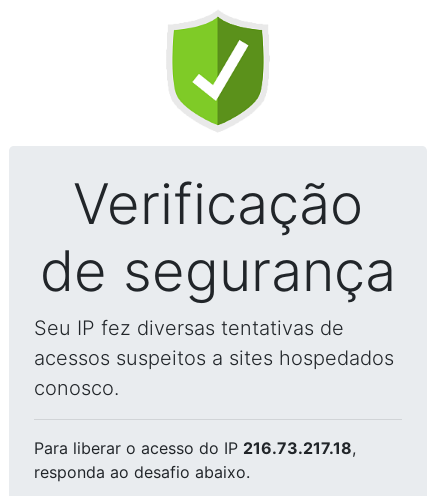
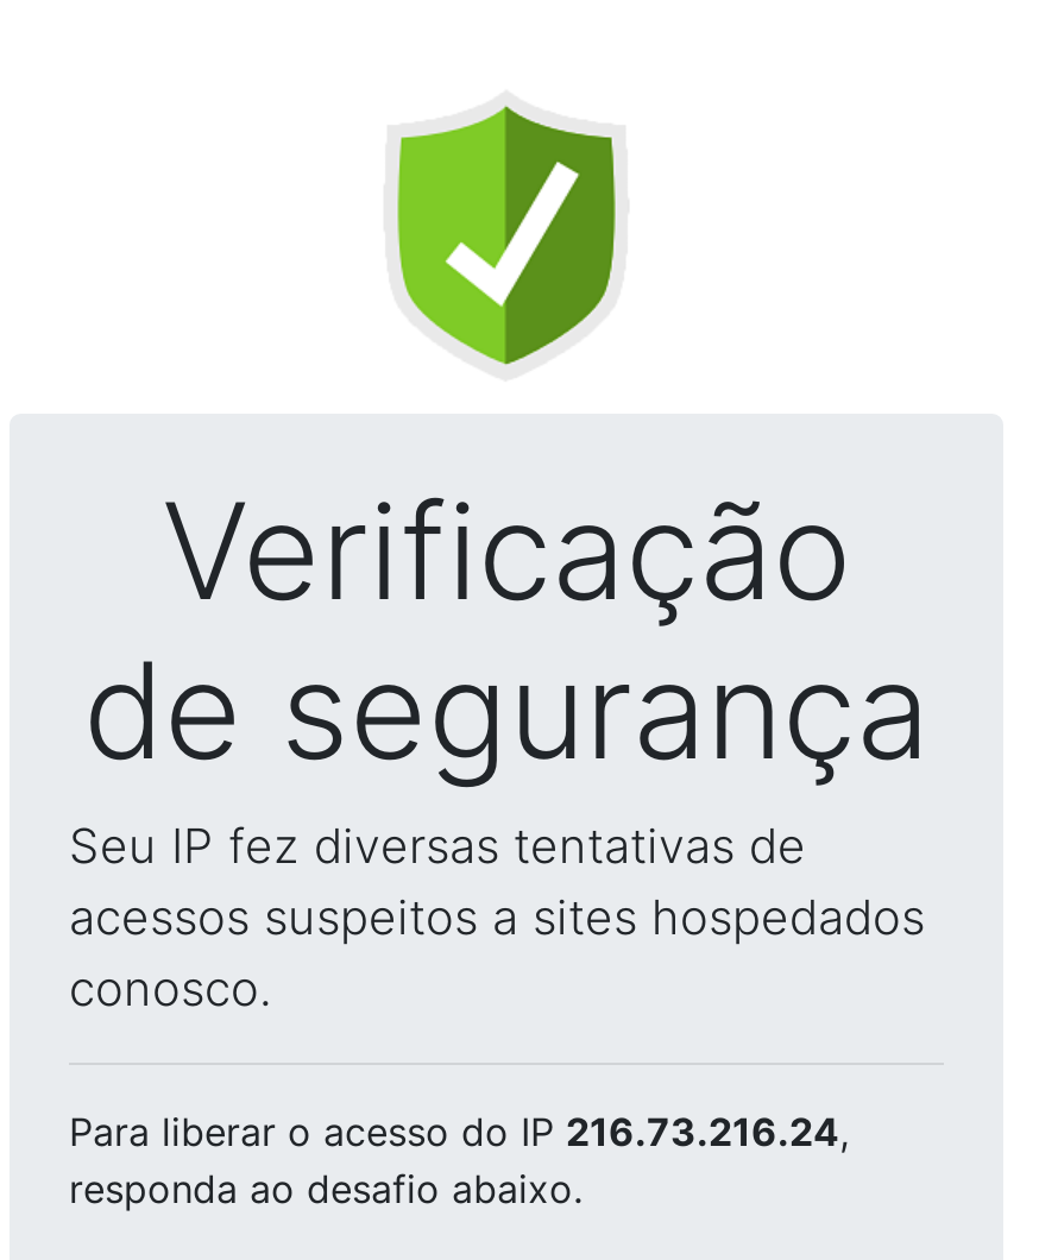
[34,438,356,458] Para liberar o acesso do IP 216.73.217.18, -> [69,1108,849,1155] Para liberar o acesso do IP 216.73.216.24,

